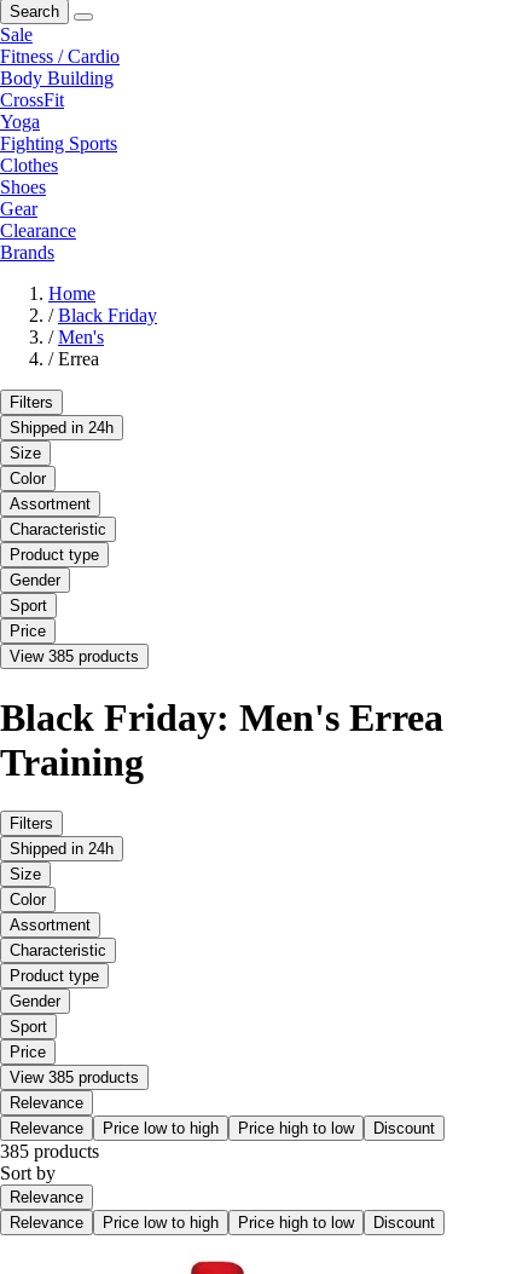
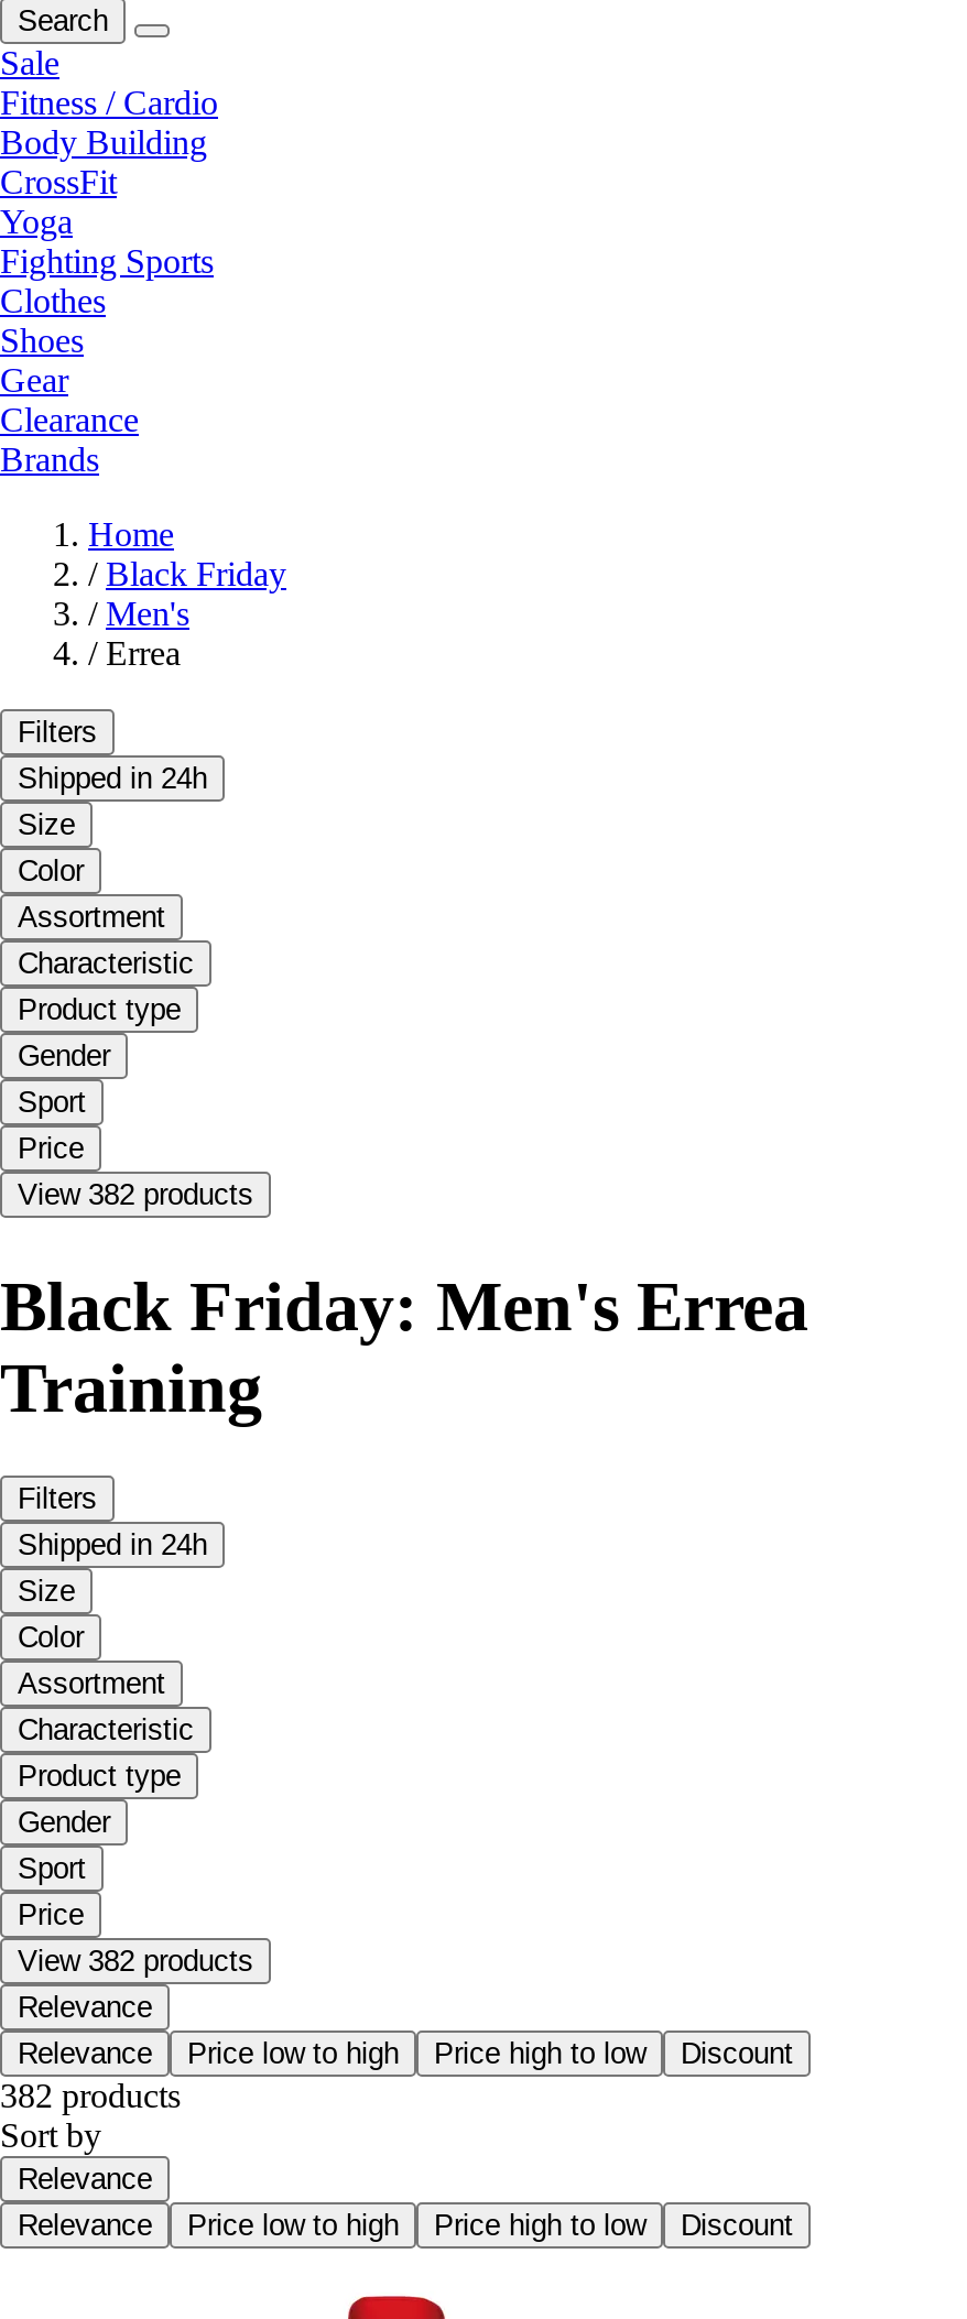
[10,648,139,666] View 385 products -> [18,1179,253,1212] View 382 products
[10,1069,139,1087] View 385 products -> [18,1945,253,1979] View 382 products
[0,1141,99,1162] 385 products -> [0,2078,181,2115] 382 products

